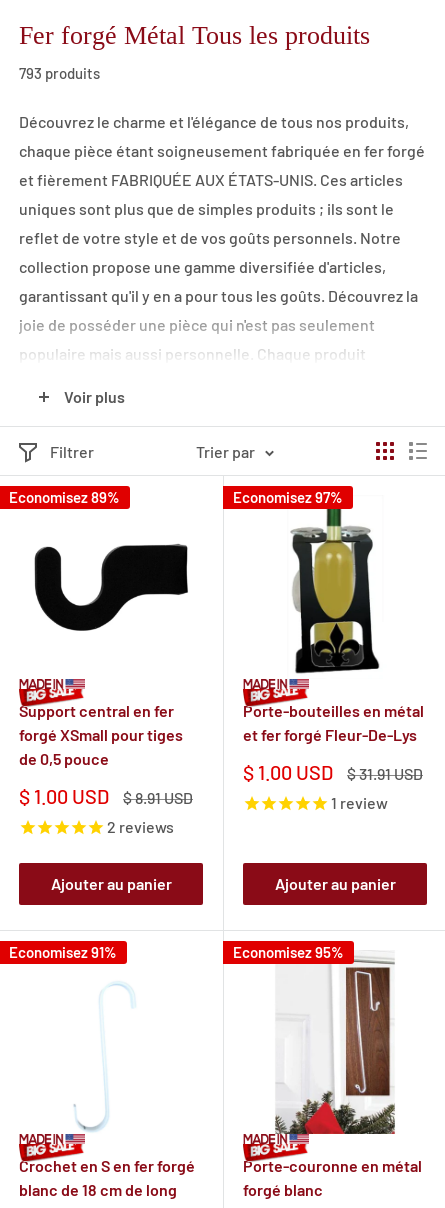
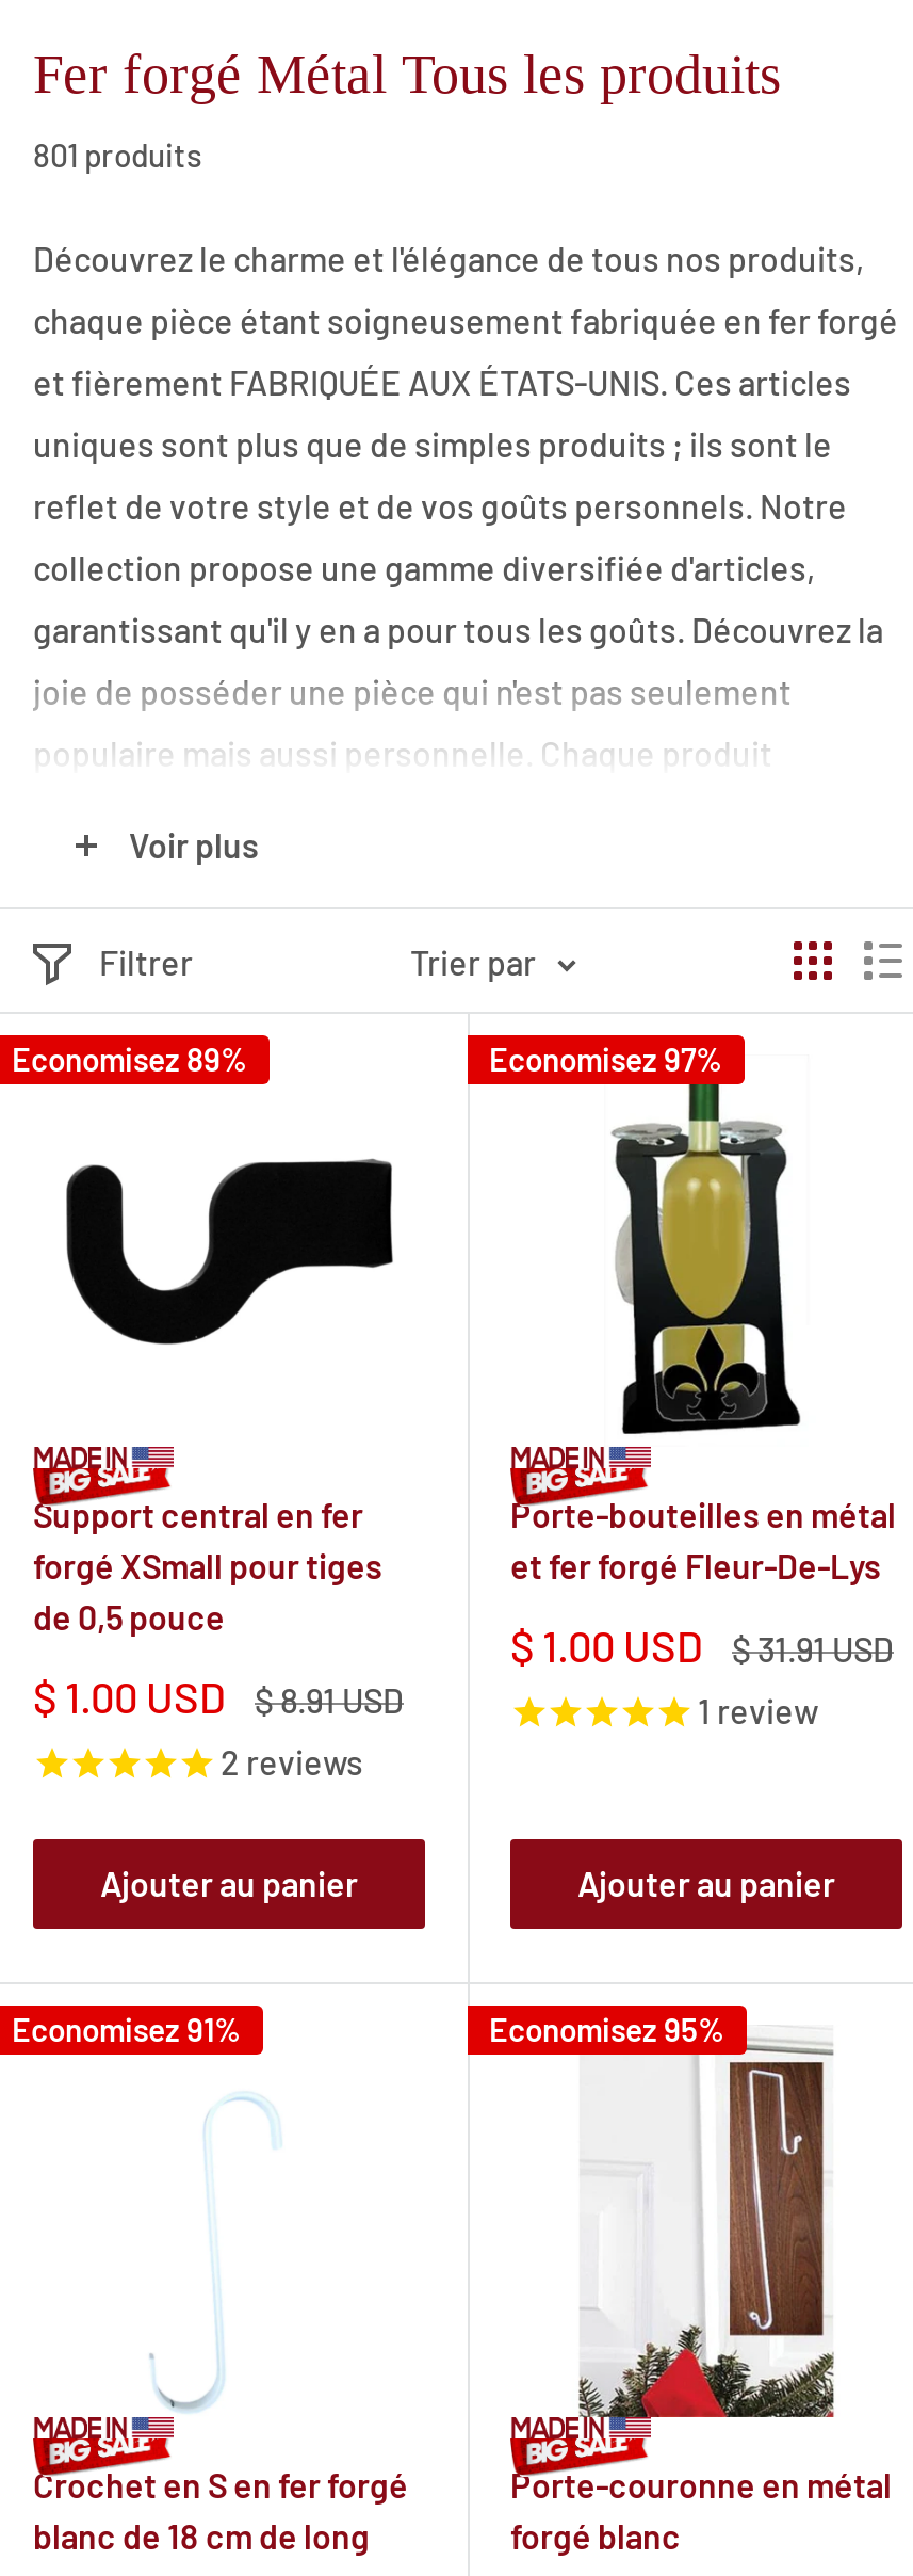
[19,64,100,82] 793 produits -> [33,135,201,174] 801 produits

